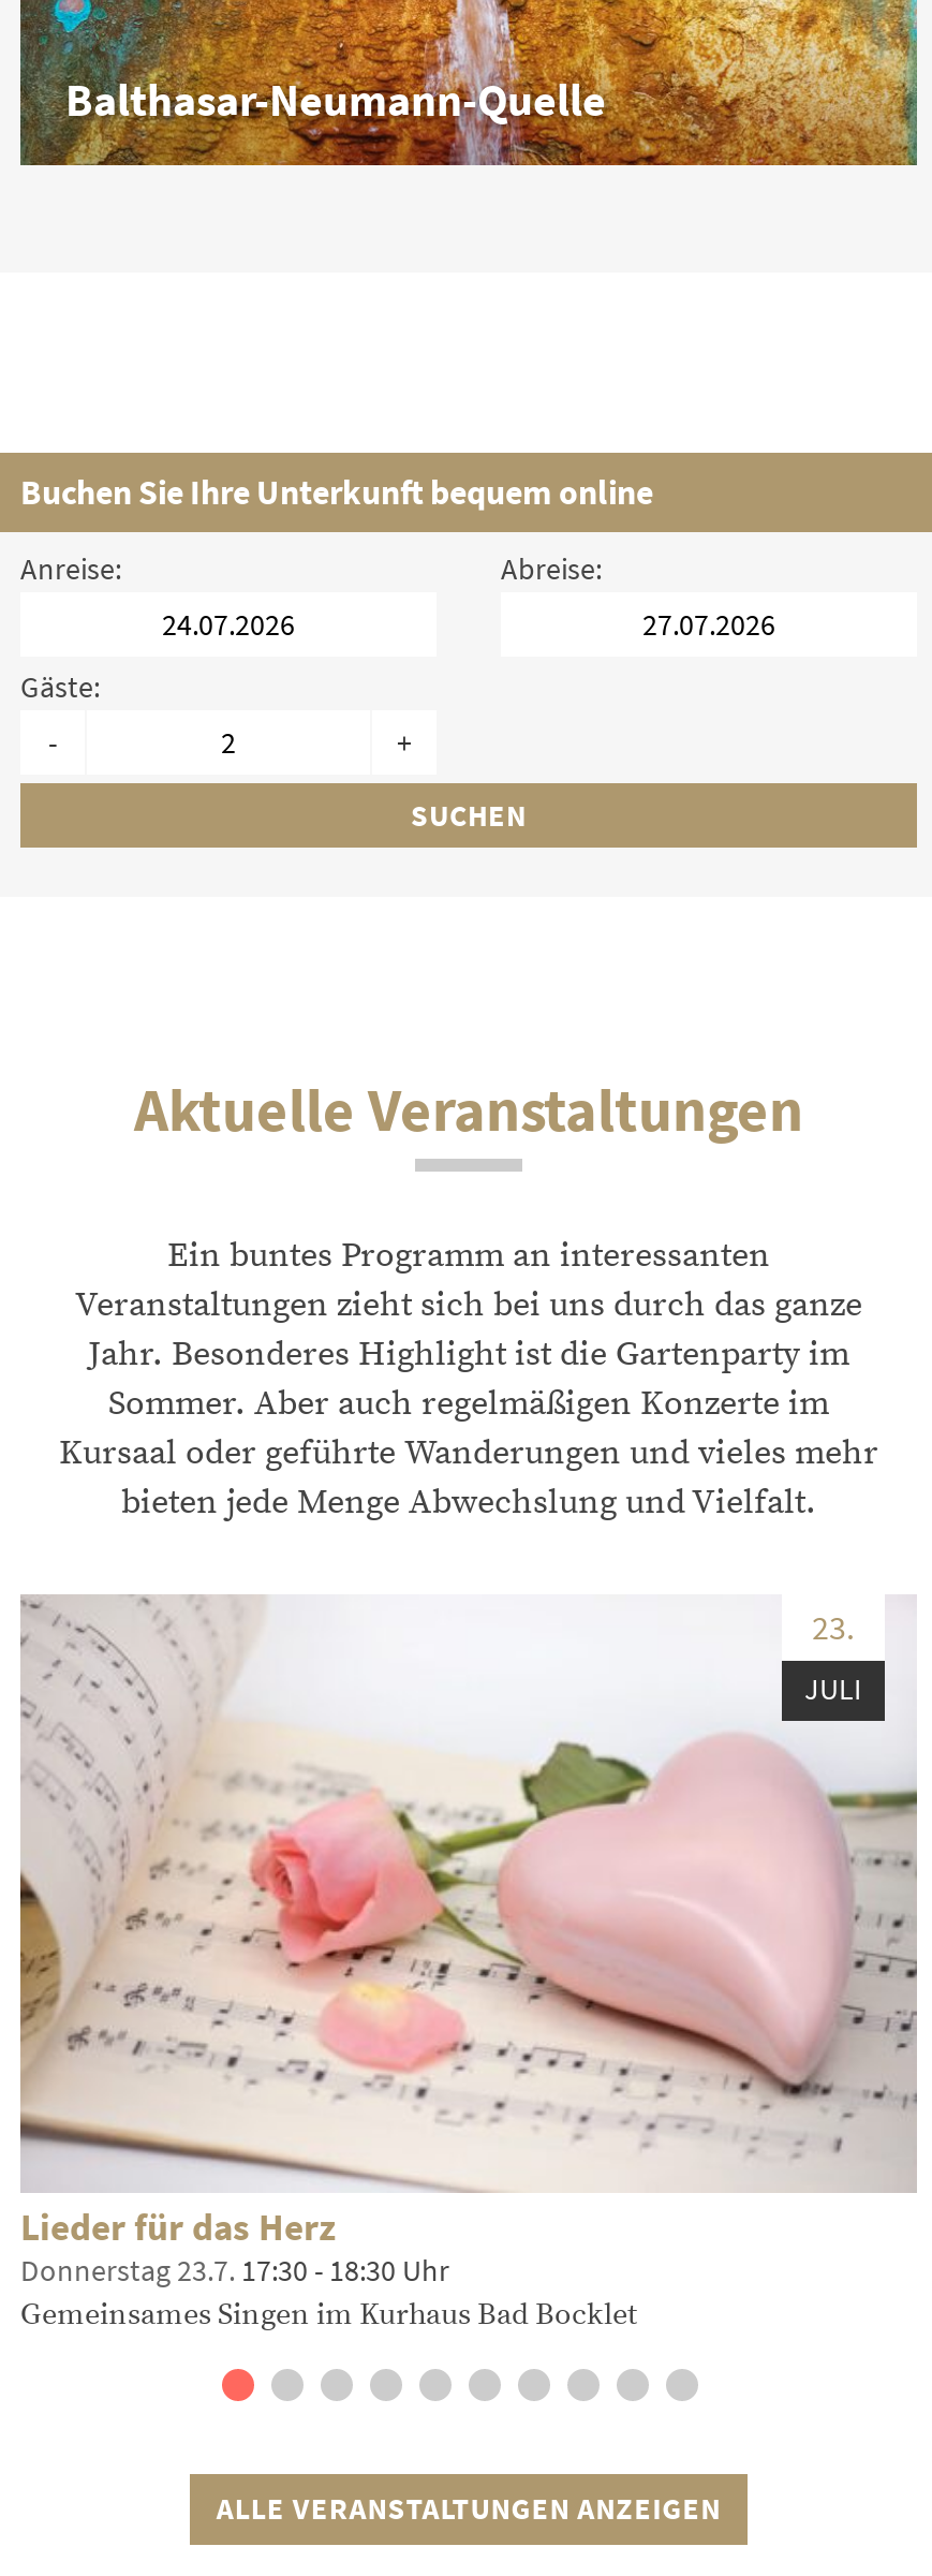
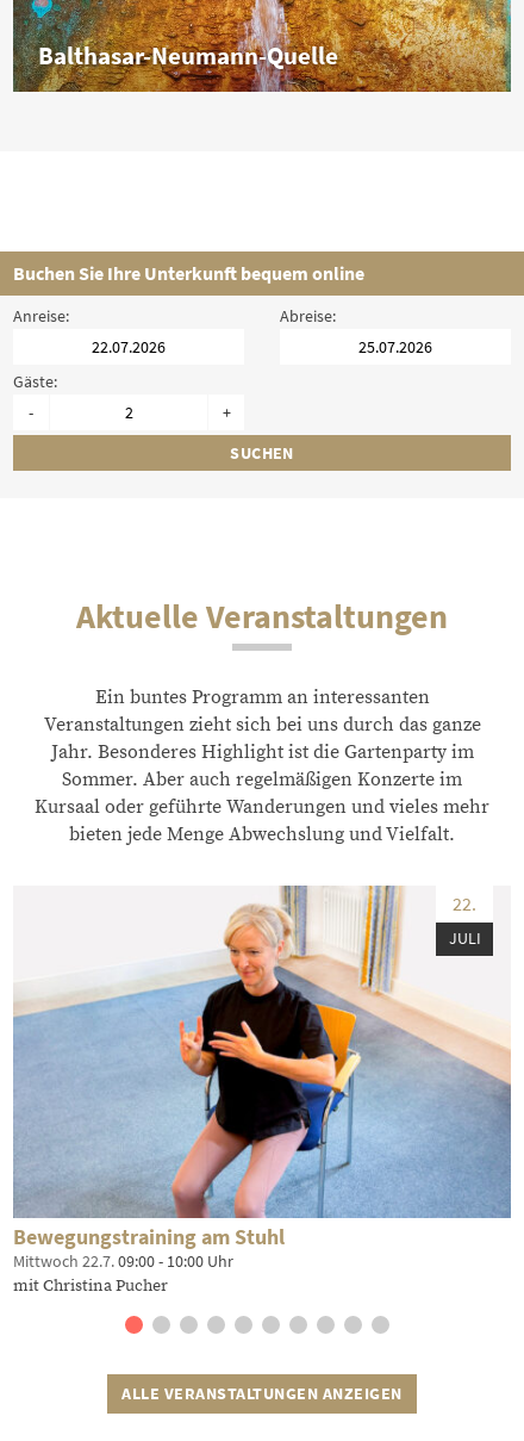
[18,1594,919,2193] [image] | 23. -> [13,884,511,1219] [image] | 22.
[20,2203,638,2334] Lieder für das Herz | Donnerstag 23.7. 17:30 - 18:30 Uhr | Gemeinsames Singen im Kurhaus Bad Bocklet -> [13,1224,285,1296] Bewegungstraining am Stuhl | Mittwoch 22.7. 09:00 - 10:00 Uhr | mit Christina Pucher

